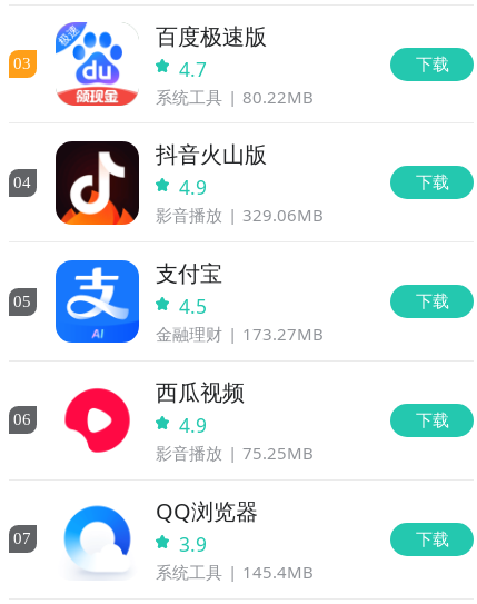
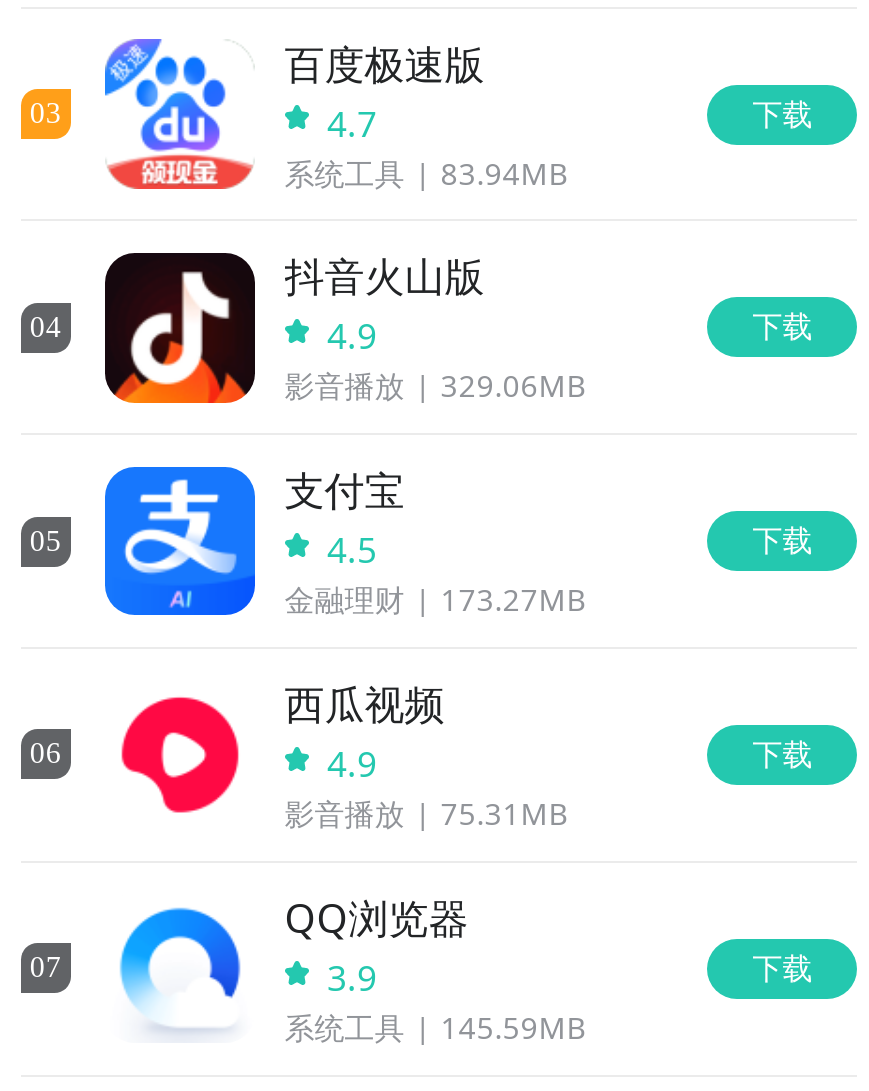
[155,85,313,107] 系统工具 80.22MB -> [285,152,568,192] 系统工具 83.94MB
[155,441,313,464] 影音播放 75.25MB -> [285,793,568,833] 影音播放 75.31MB
[155,560,313,583] 系统工具 145.4MB -> [285,1006,586,1046] 系统工具 145.59MB

